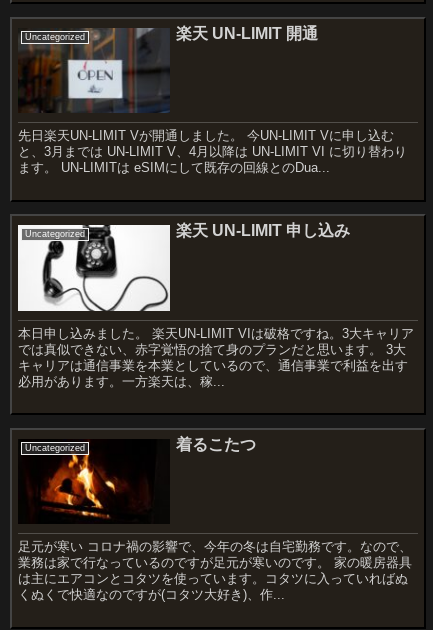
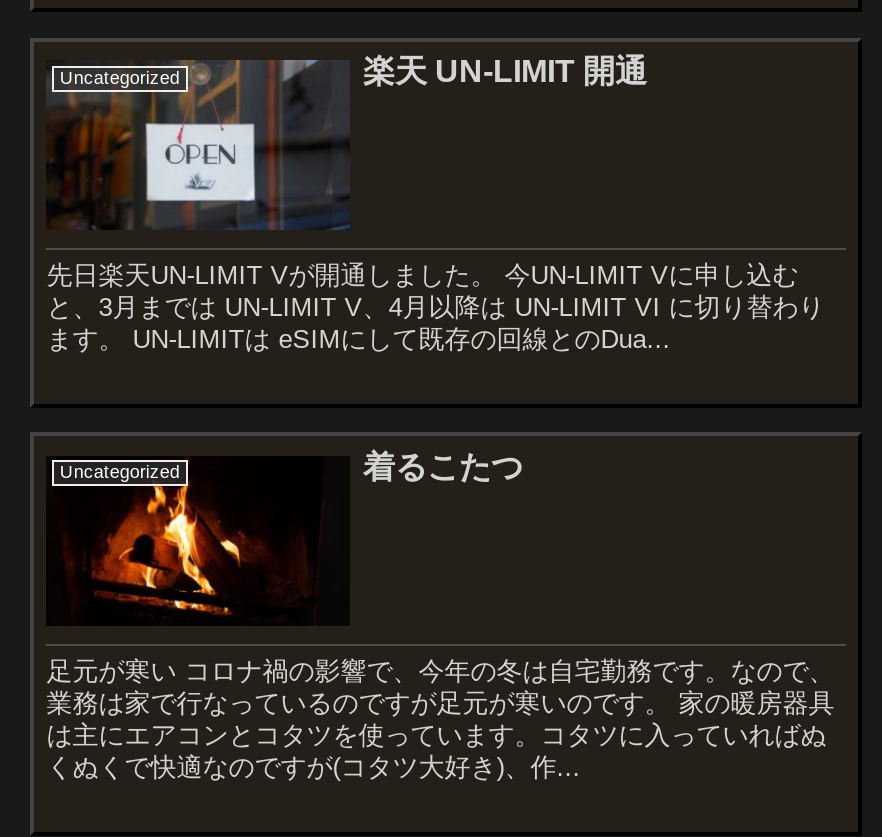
[17,222,350,312] [image] | Uncategorized | 楽天 UN-LIMIT 申し込み -> none
[18,326,414,389] 本日申し込みました。 楽天UN-LIMIT VIは破格ですね。3大キャリア | では真似できない、赤字覚悟の捨て身のプランだと思います。 3大 | キャリアは通信事業を本業としているので、通信事業で利益を出す | 必用があります。一方楽天は、稼... -> none

